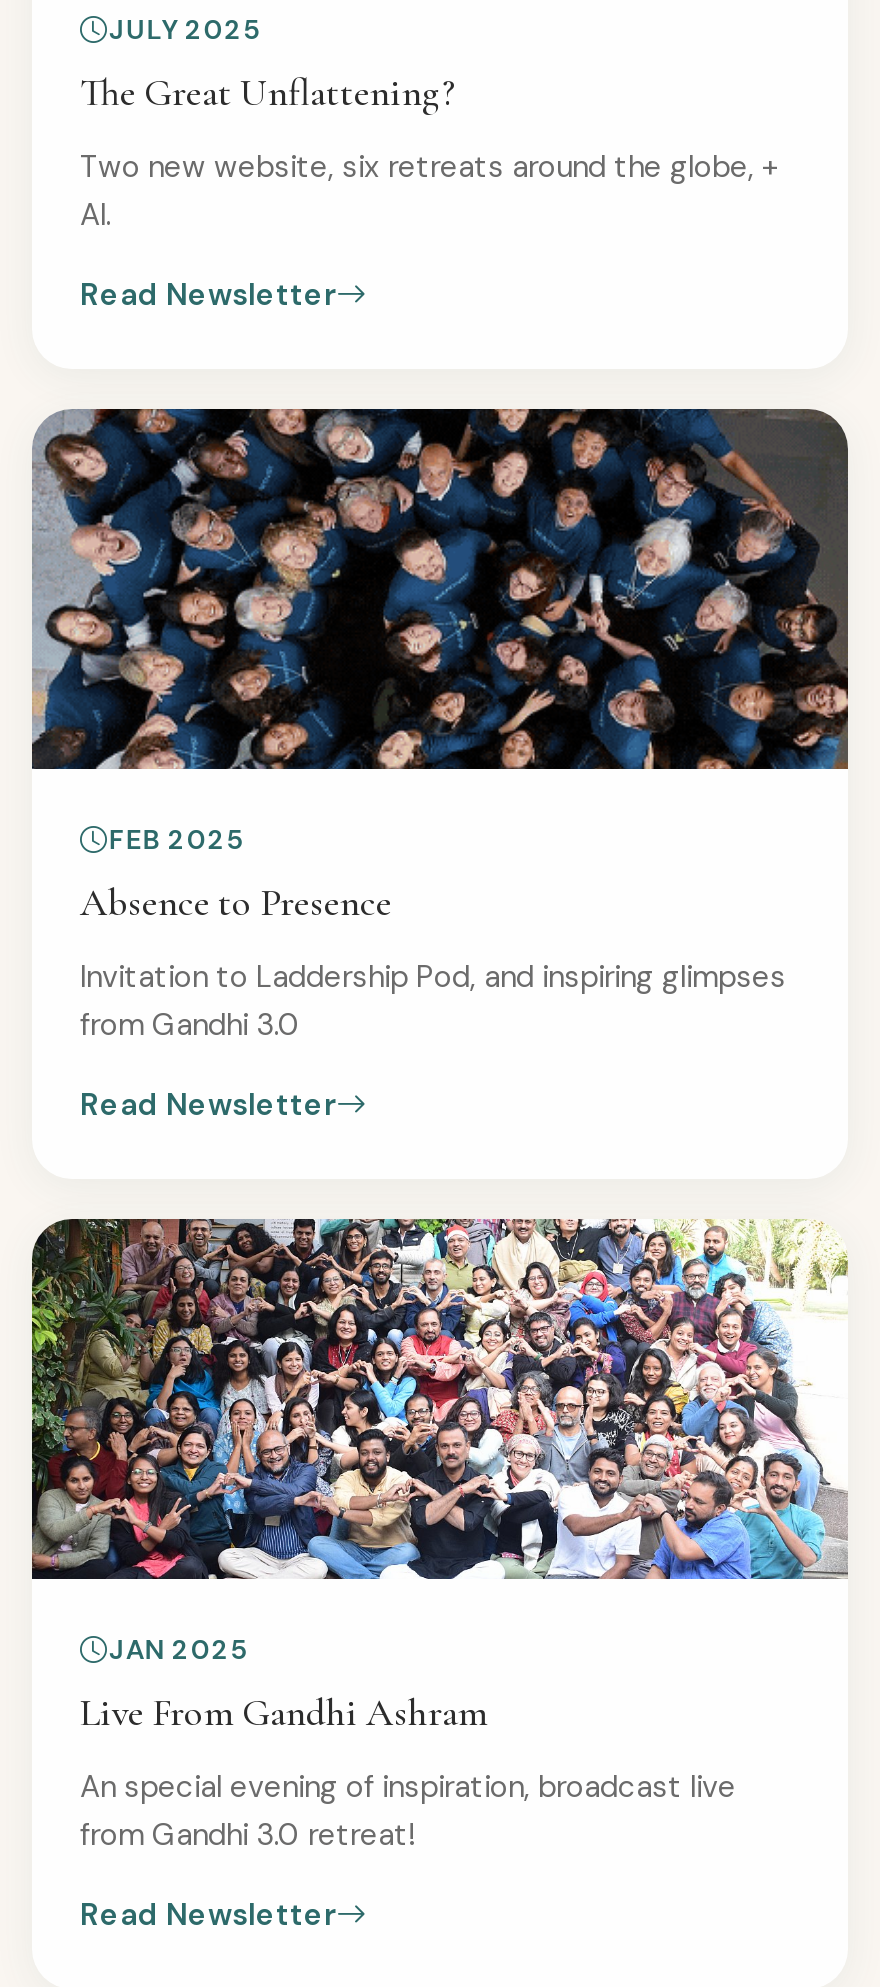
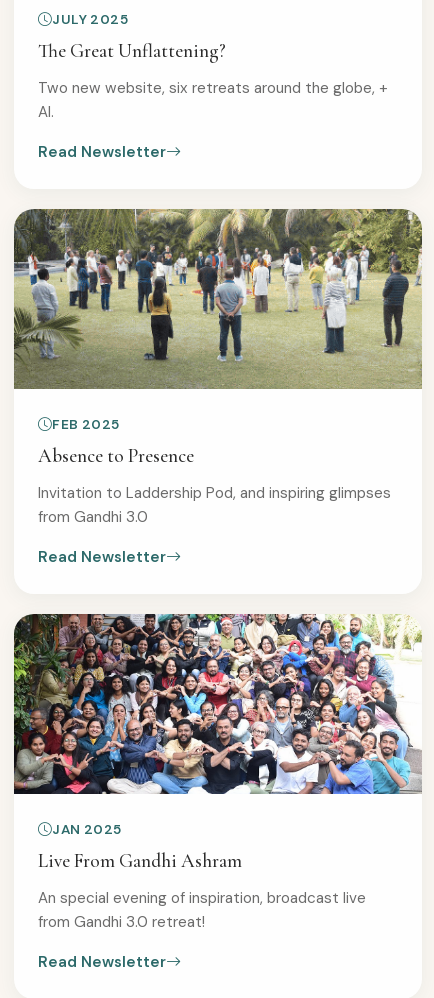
[32,407,850,771] [image] -> [14,208,423,390] [image]

